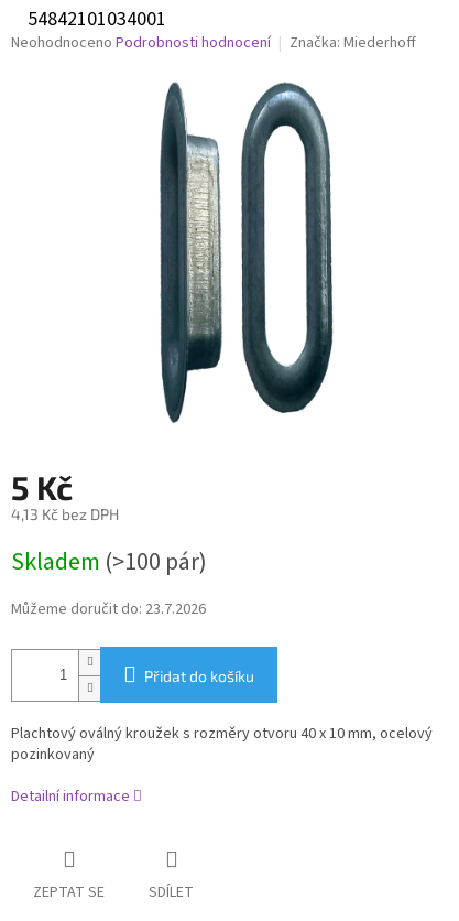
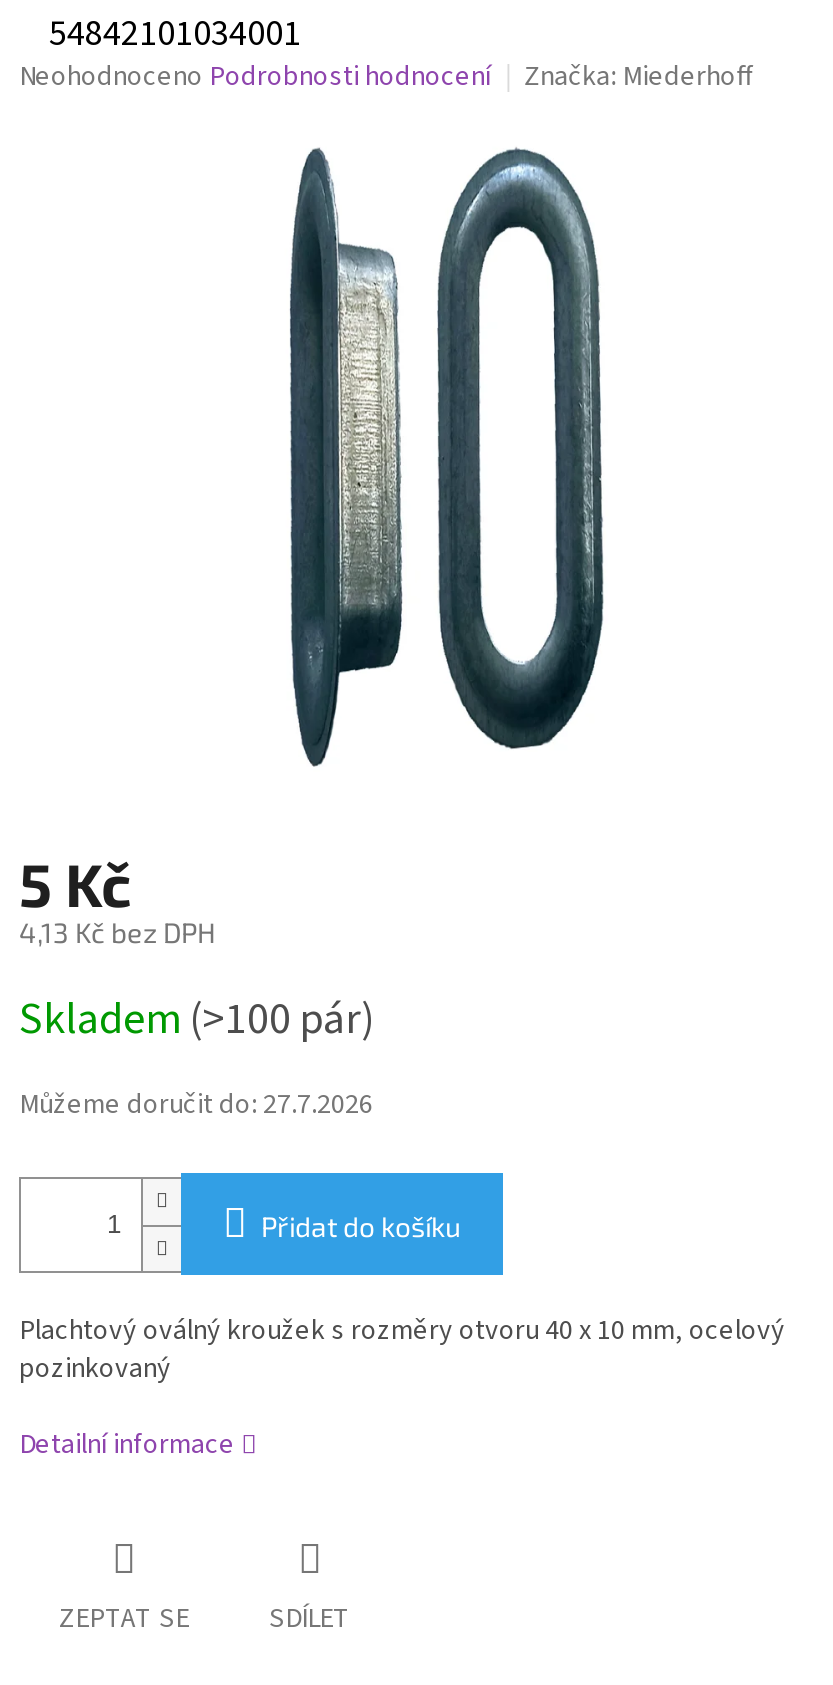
[11,599,206,621] Můžeme doručit do: 23.7.2026 -> [19,1086,373,1126] Můžeme doručit do: 27.7.2026

